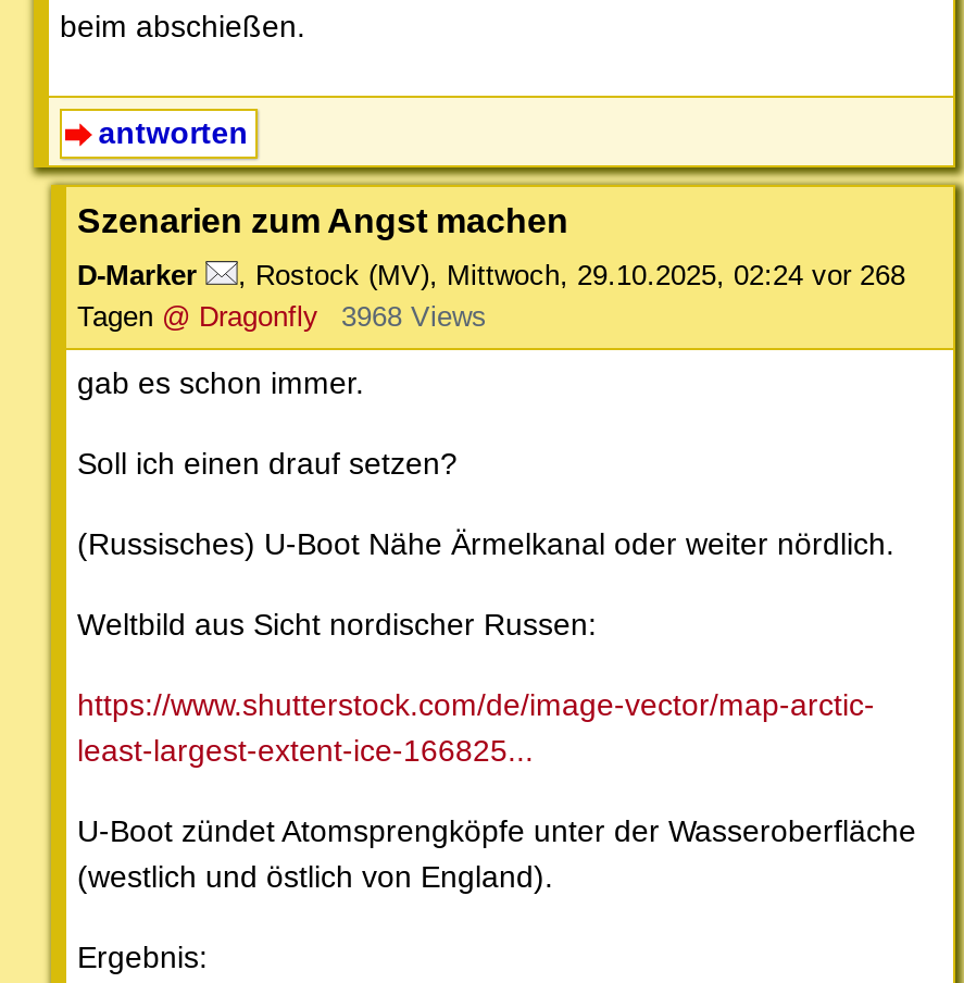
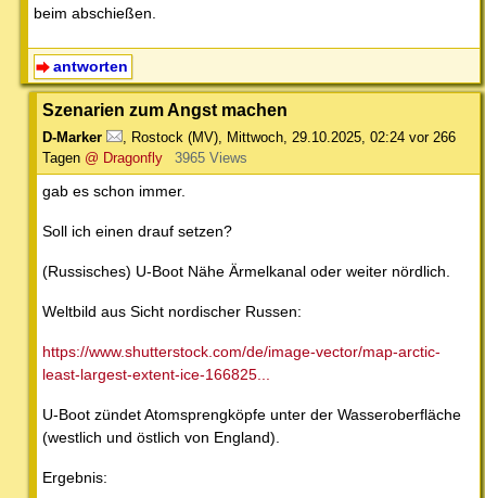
[238,258,905,291] , Rostock (MV), Mittwoch, 29.10.2025, 02:24 vor 268 -> [123,129,456,145] , Rostock (MV), Mittwoch, 29.10.2025, 02:24 vor 266
[77,299,487,332] Tagen @ Dragonfly 3968 Views -> [42,149,247,166] Tagen @ Dragonfly 3965 Views

